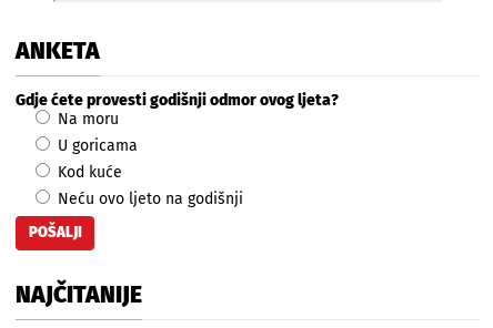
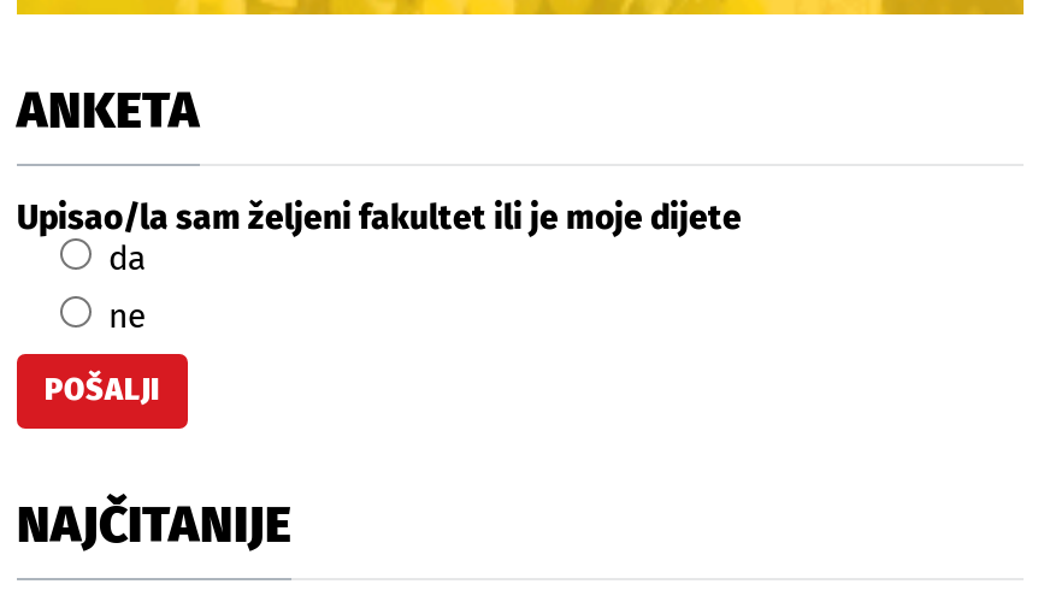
[16,91,339,209] Gdje ćete provesti godišnji odmor ovog ljeta? | Na moru | U goricama | Kod kuće | Neću ovo ljeto na godišnji -> [17,198,742,338] Upisao/la sam željeni fakultet ili je moje dijete | da | ne

